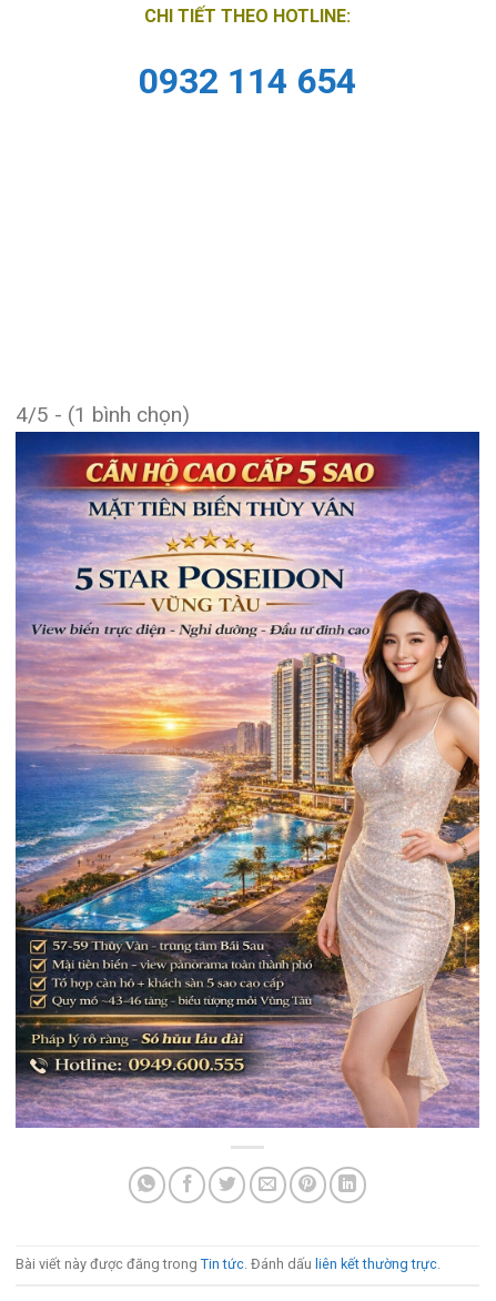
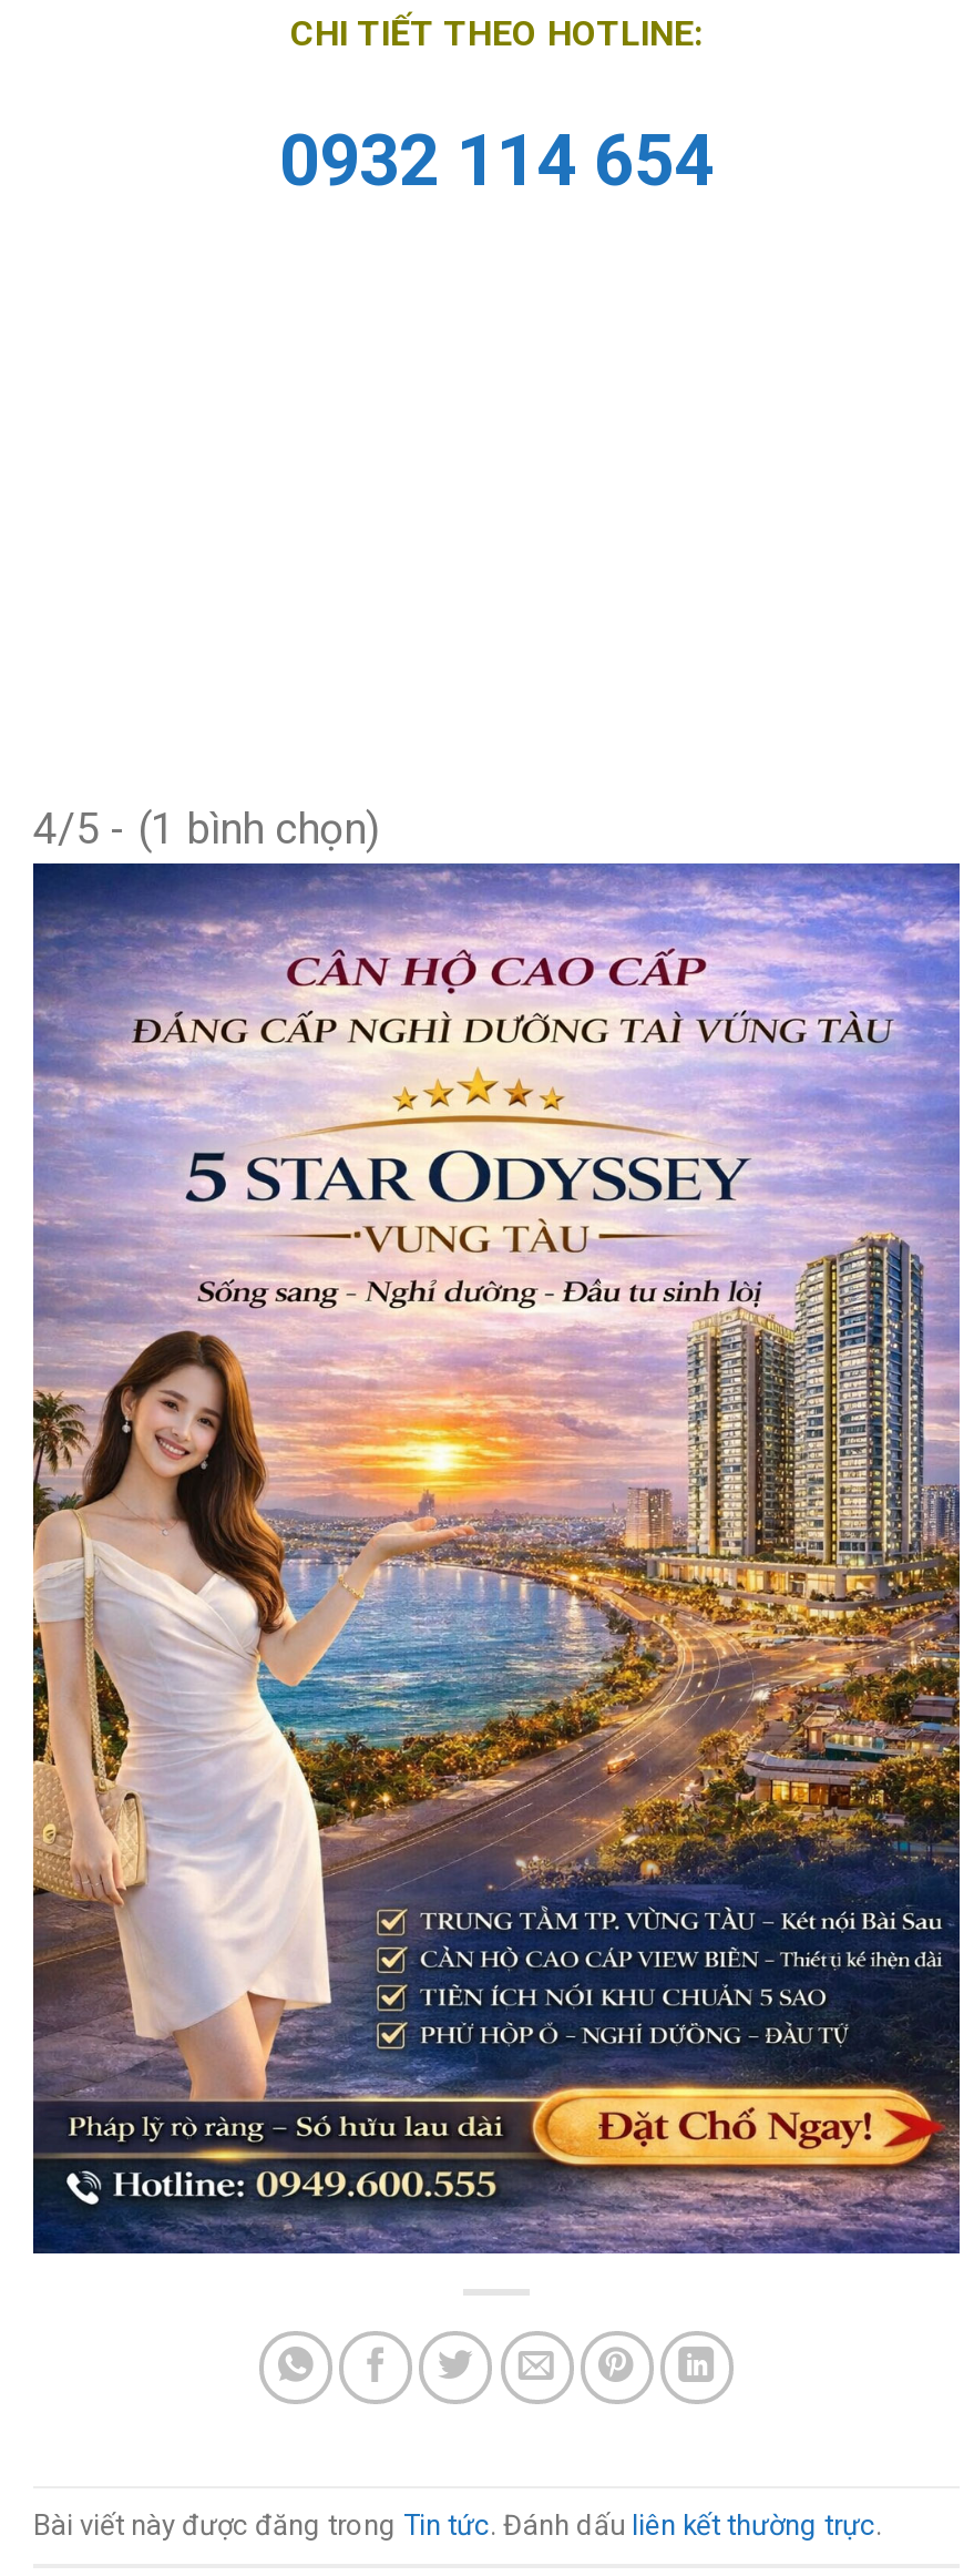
[14,431,480,1128] [image] -> [31,860,962,2255] [image]

